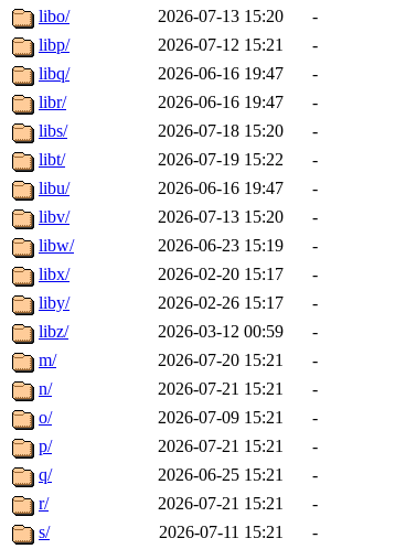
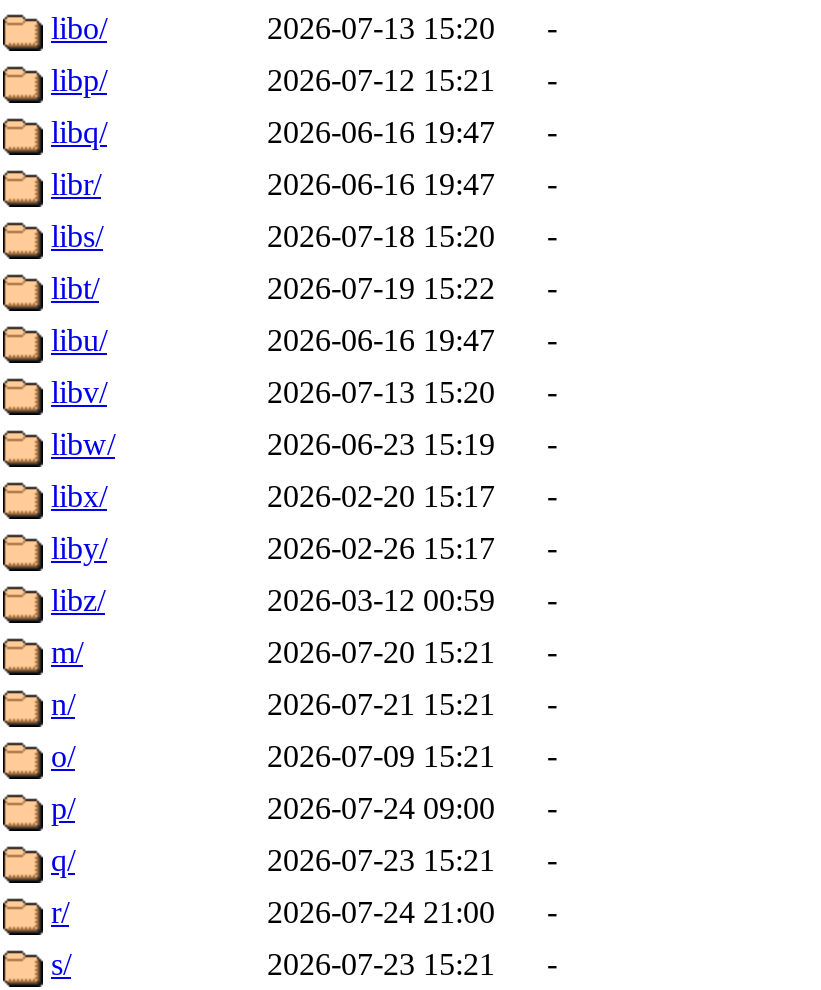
[158,436,284,455] 2026-07-21 15:21 -> [267,791,495,825] 2026-07-24 09:00
[158,465,284,484] 2026-06-25 15:21 -> [267,843,495,877] 2026-07-23 15:21
[158,494,284,513] 2026-07-21 15:21 -> [267,895,495,929] 2026-07-24 21:00
[159,522,284,541] 2026-07-11 15:21 -> [267,947,495,981] 2026-07-23 15:21

